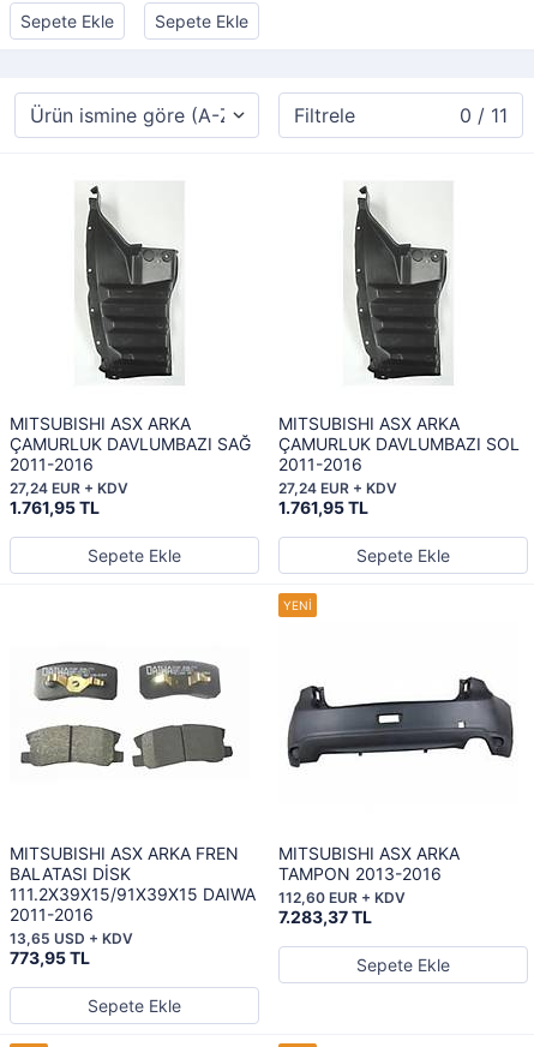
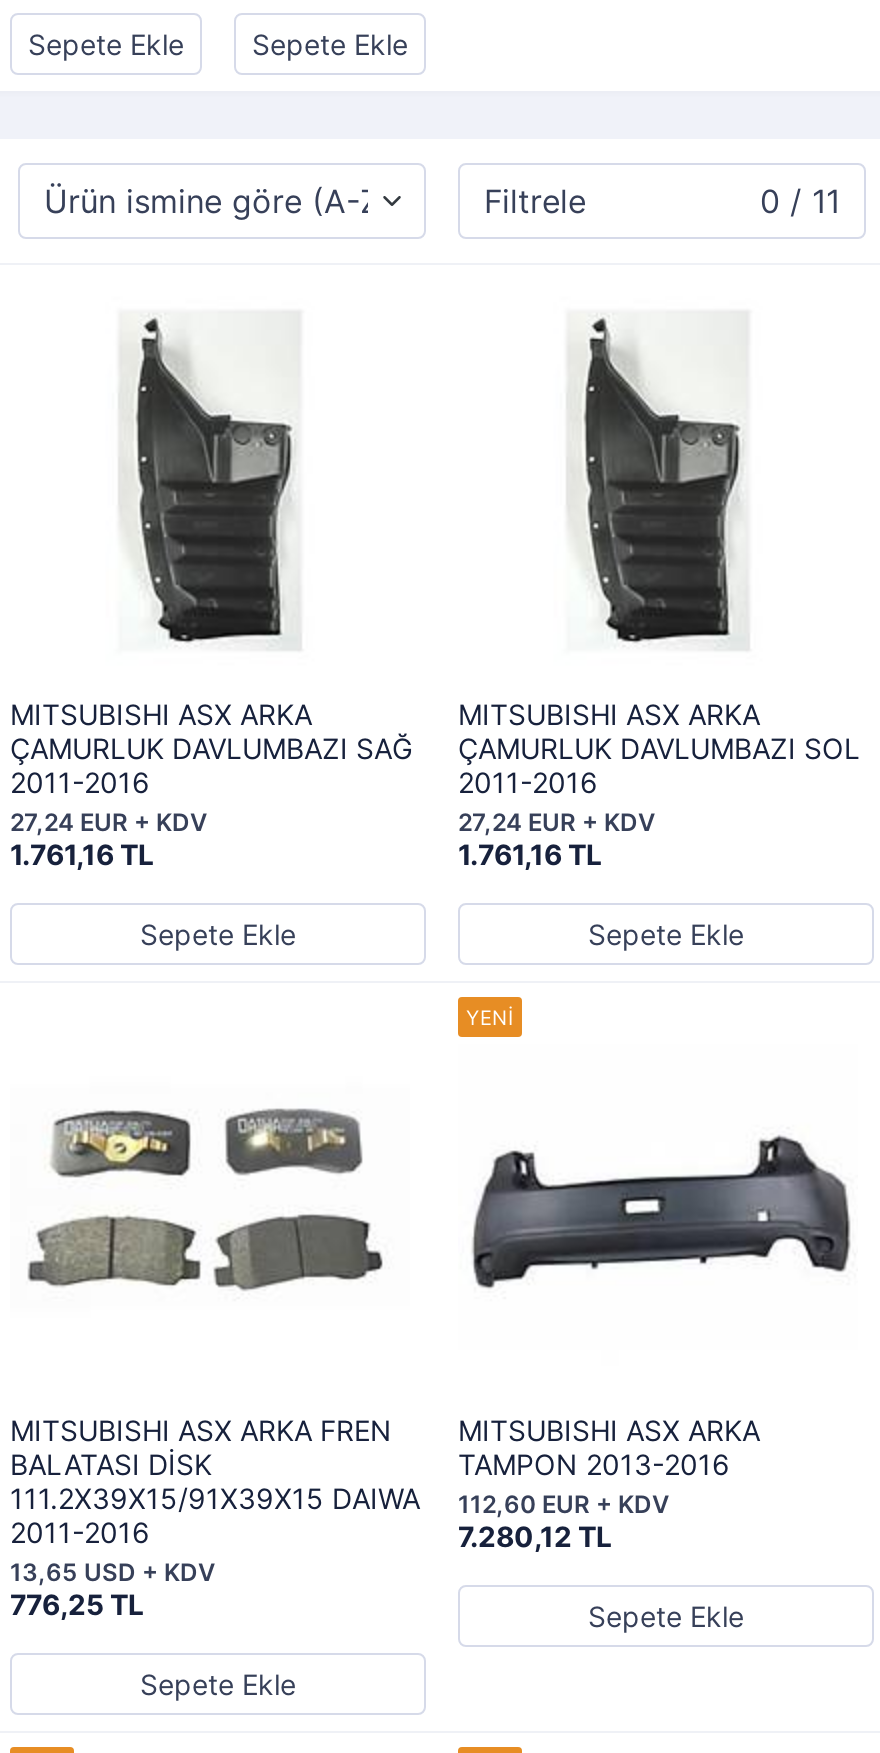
[10,497,100,517] 1.761,95 TL -> [10,837,154,871] 1.761,16 TL
[278,497,368,517] 1.761,95 TL -> [458,837,602,871] 1.761,16 TL
[278,907,372,927] 7.283,37 TL -> [458,1519,612,1553] 7.280,12 TL
[10,947,90,968] 773,95 TL -> [10,1587,144,1621] 776,25 TL

